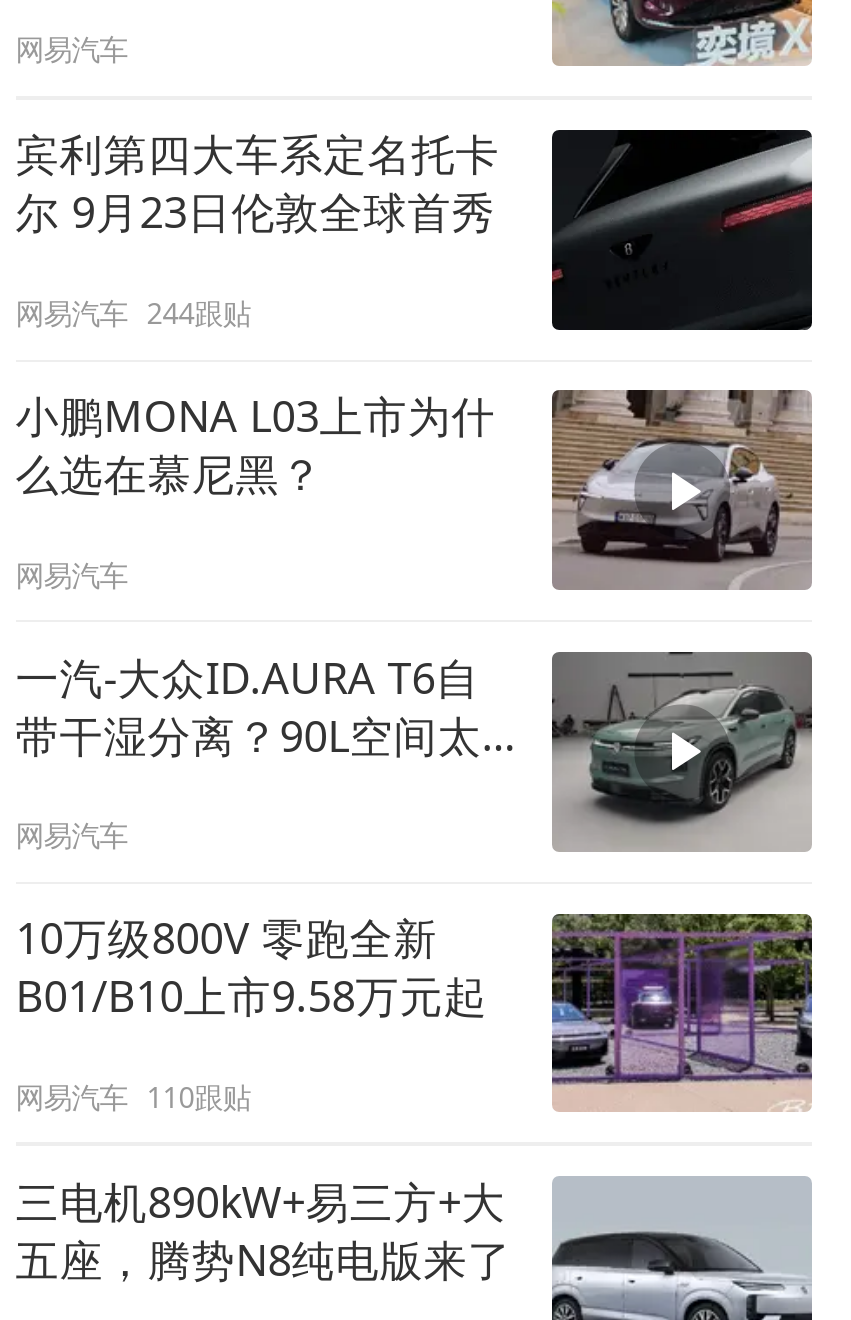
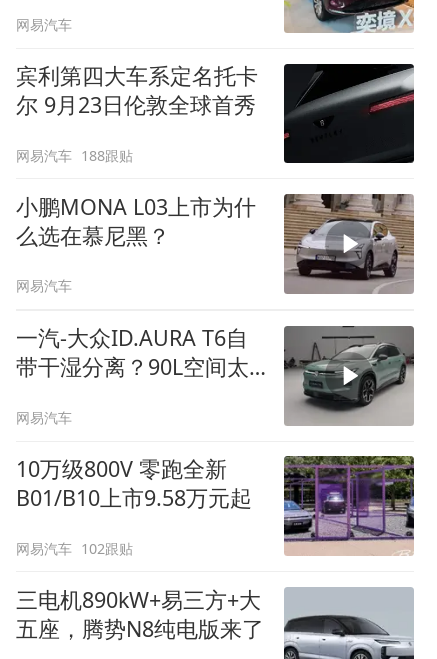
[15,293,251,331] 网易汽车 244跟贴 -> [16,146,133,165] 网易汽车 188跟贴
[15,1077,251,1115] 网易汽车 110跟贴 -> [16,539,133,558] 网易汽车 102跟贴

